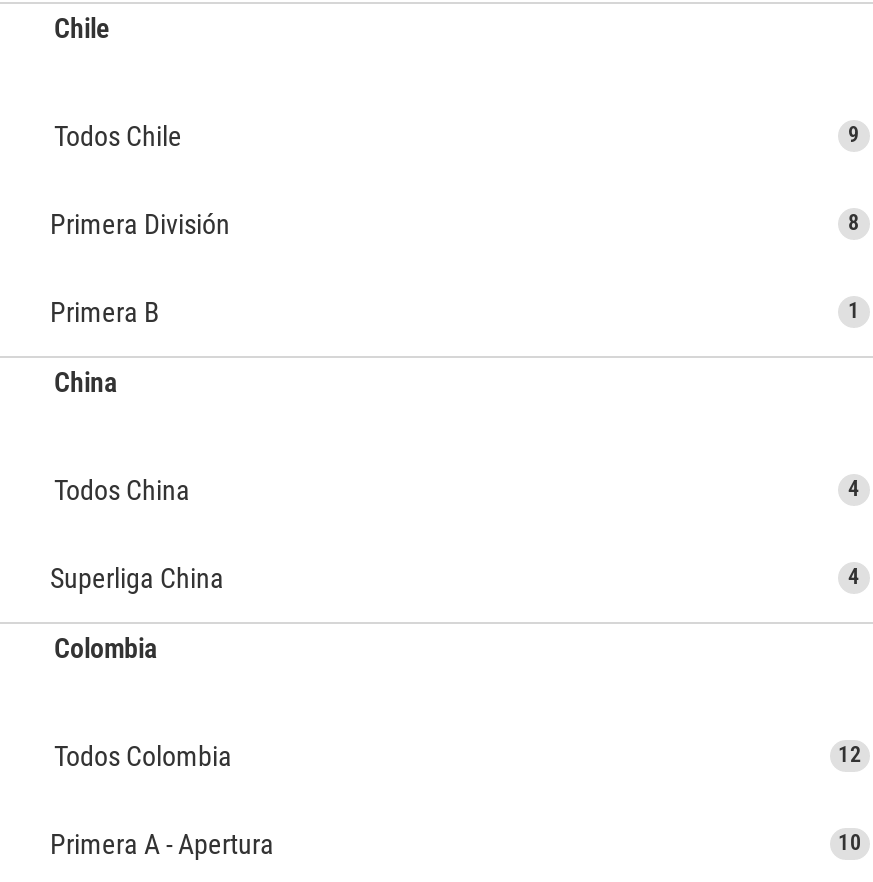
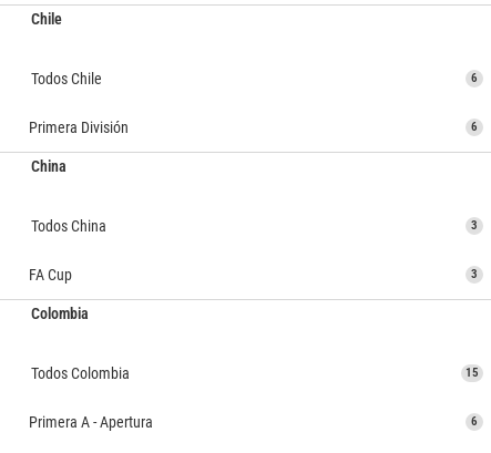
[848,122,860,148] 9 -> [471,71,478,85] 6
[50,210,860,328] 8 | Primera B | 1 -> [471,120,478,134] 6
[848,476,860,502] 4 -> [471,218,478,233] 3
[50,562,860,594] Superliga China | 4 -> [29,266,478,284] FA Cup | 3
[838,742,862,768] 12 -> [466,366,479,380] 15
[838,830,862,856] 10 -> [471,414,478,429] 6

